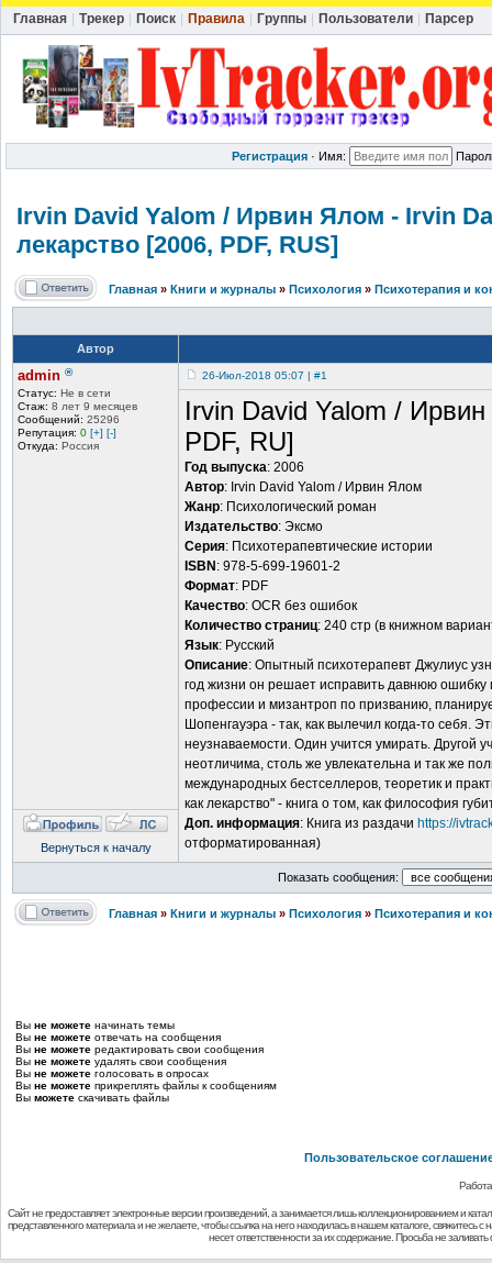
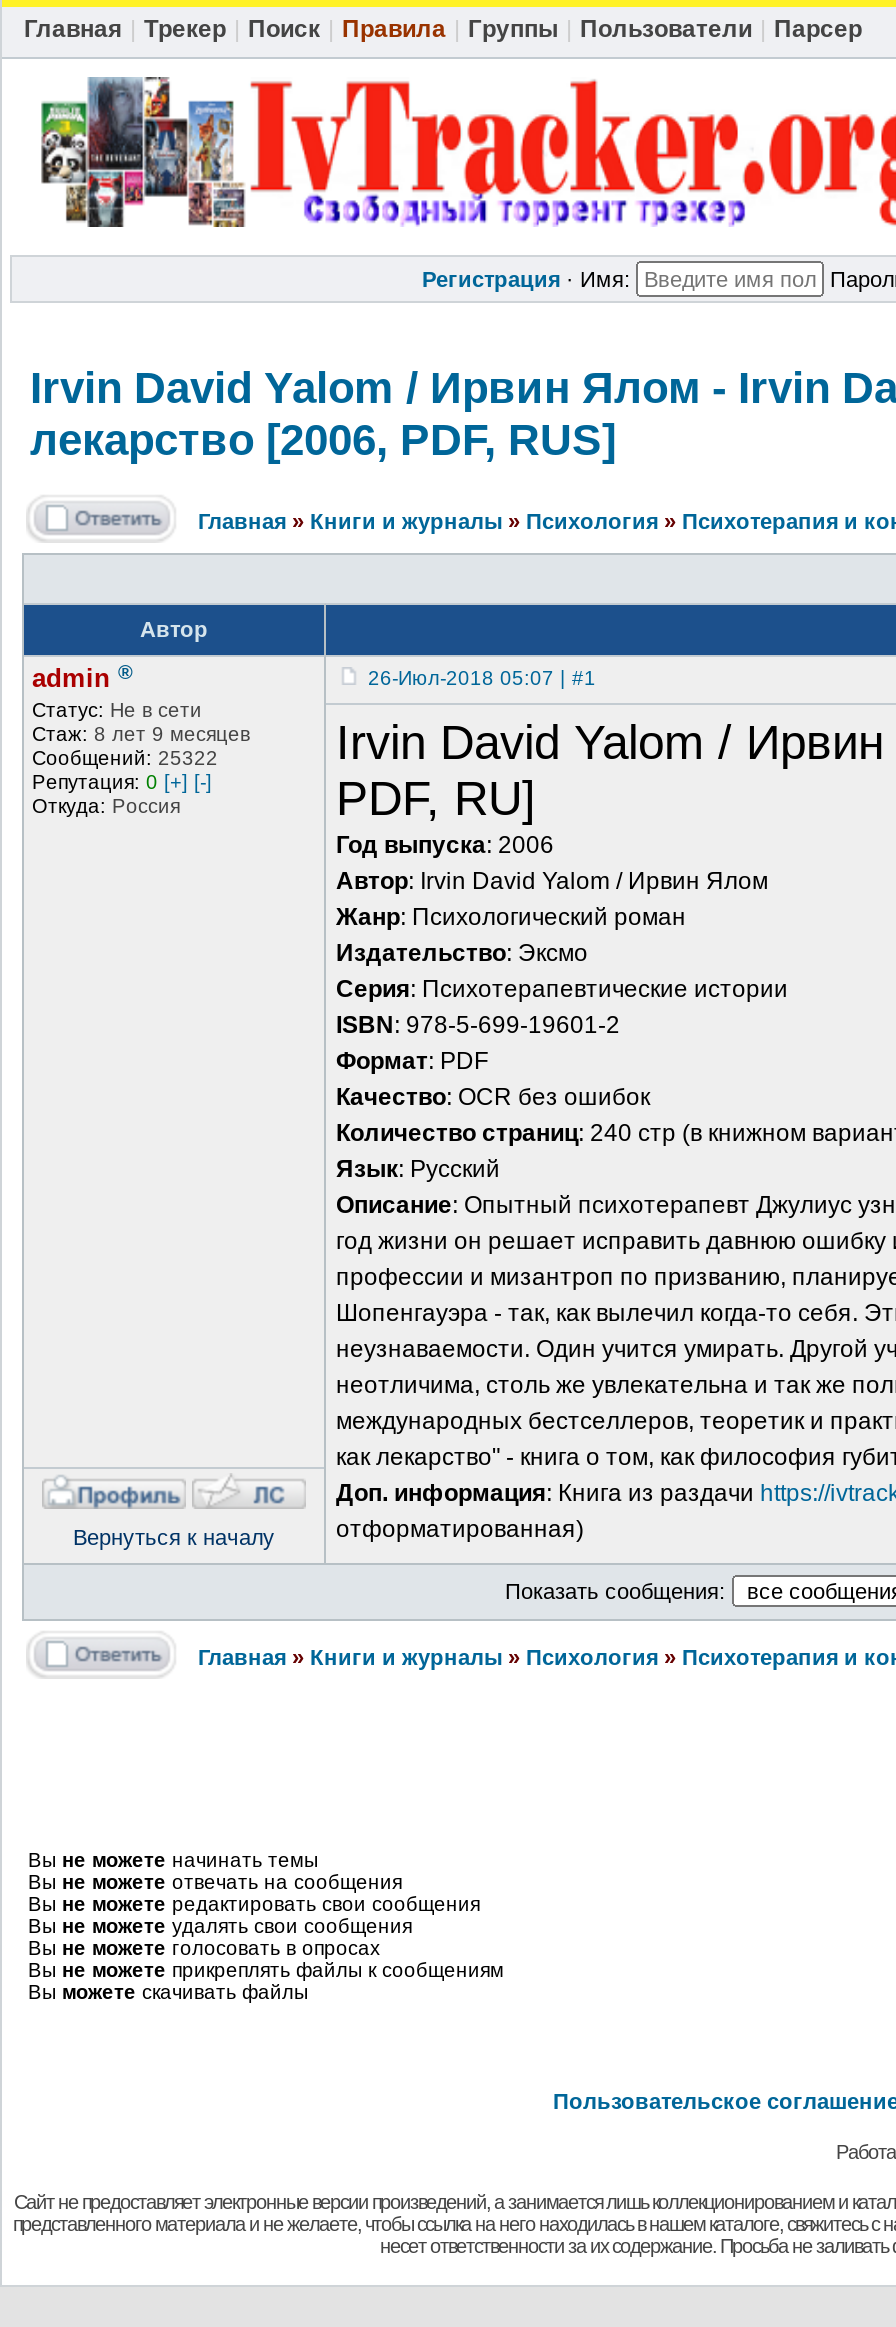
[18,414,120,426] Сообщений: 25296 -> [32,748,218,770] Сообщений: 25322

